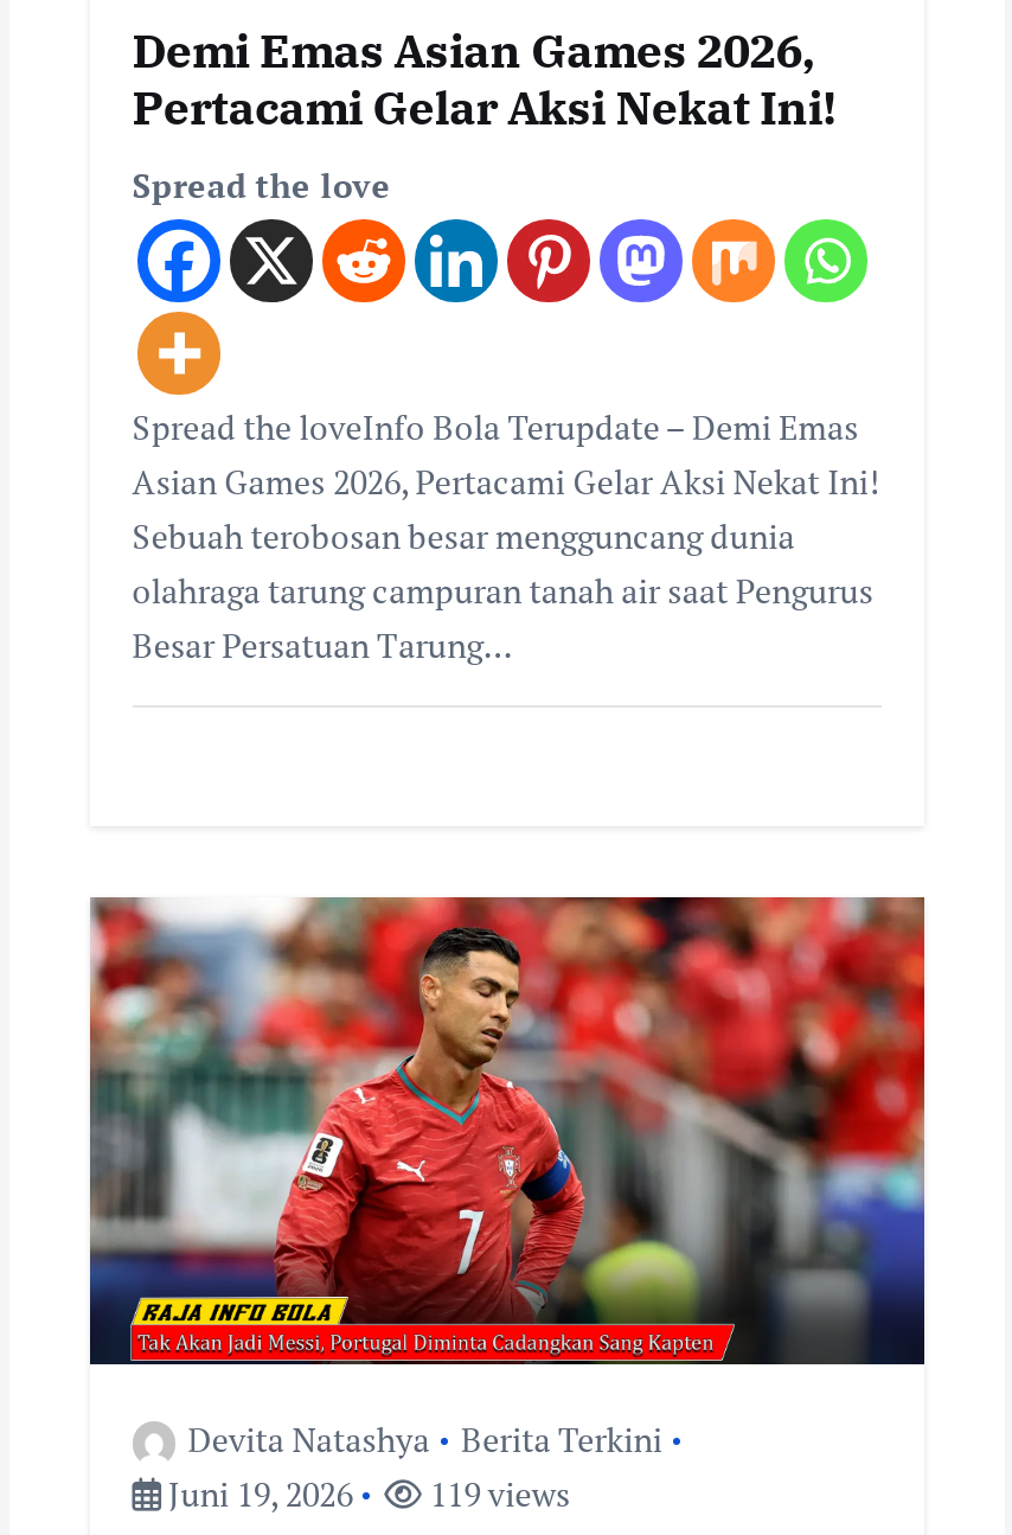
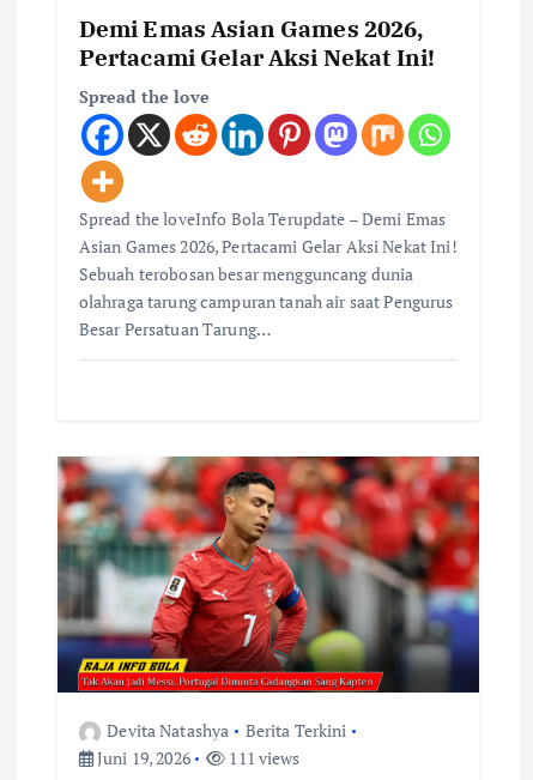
[161,1471,570,1516] Juni 19, 2026 119 views -> [93,746,300,769] Juni 19, 2026 111 views

